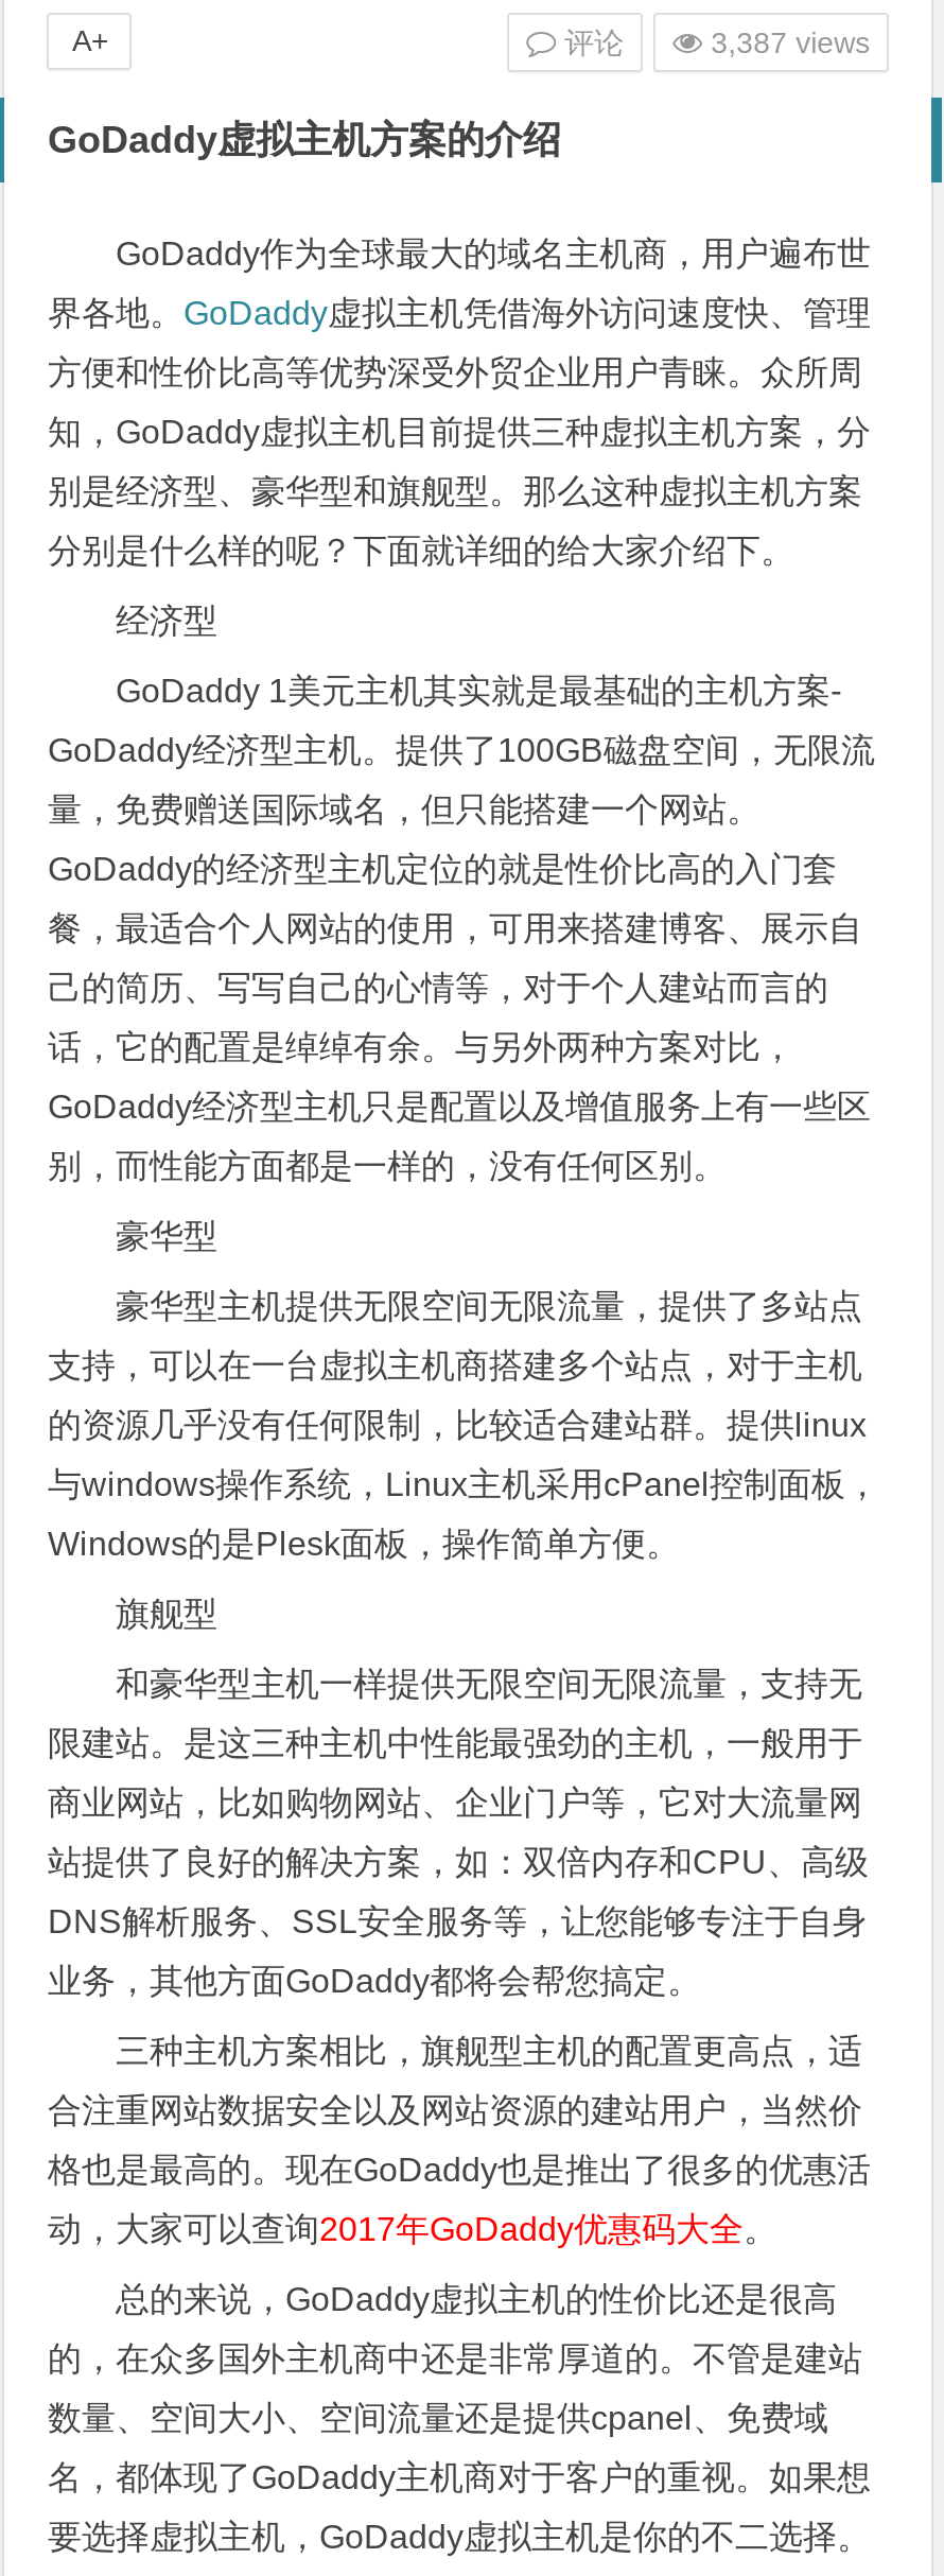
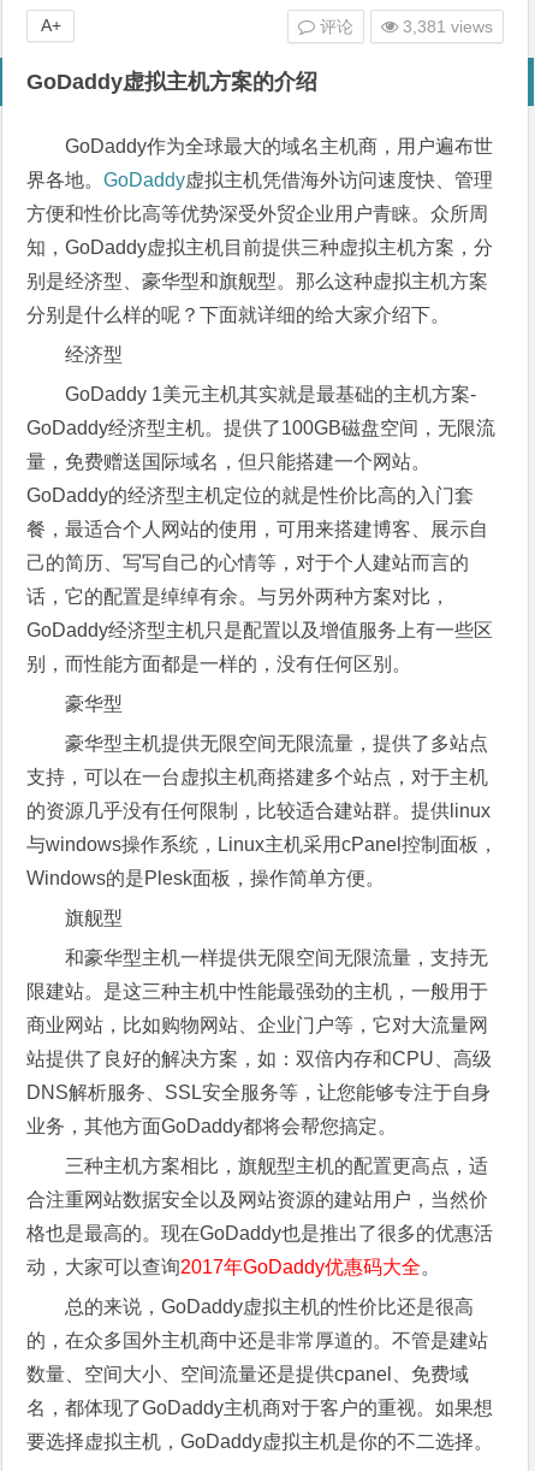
[702,25,870,59] 3,387 views -> [398,17,493,36] 3,381 views

